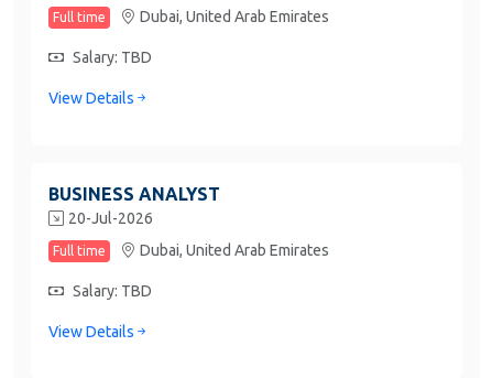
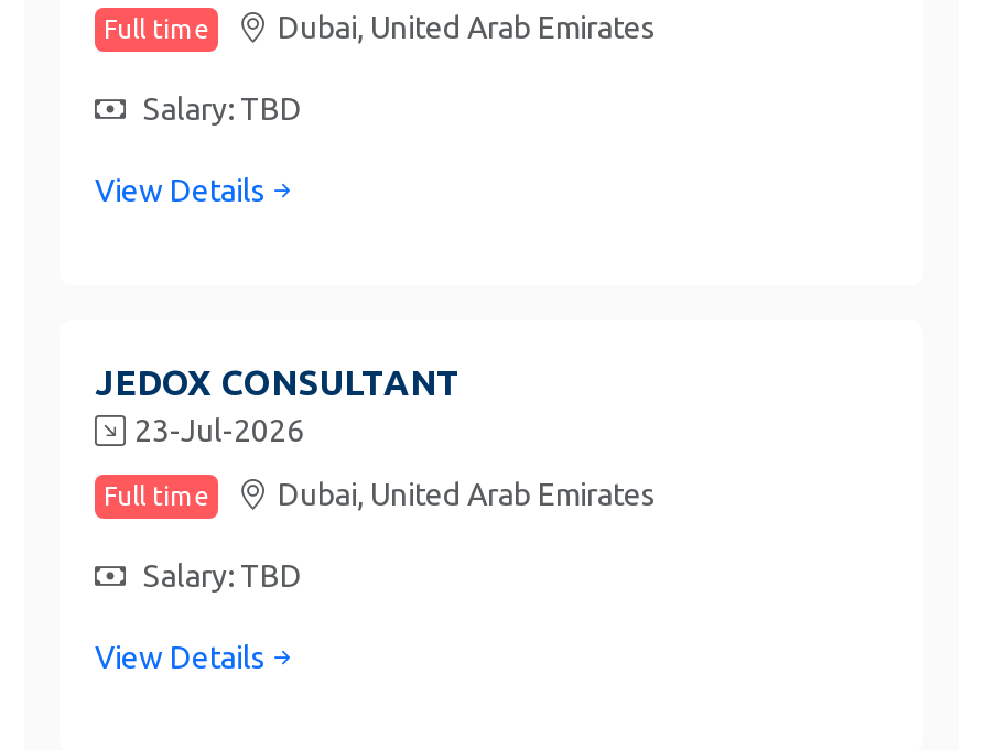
[48,184,220,227] BUSINESS ANALYST | 20-Jul-2026 -> [95,362,461,448] JEDOX CONSULTANT | 23-Jul-2026

